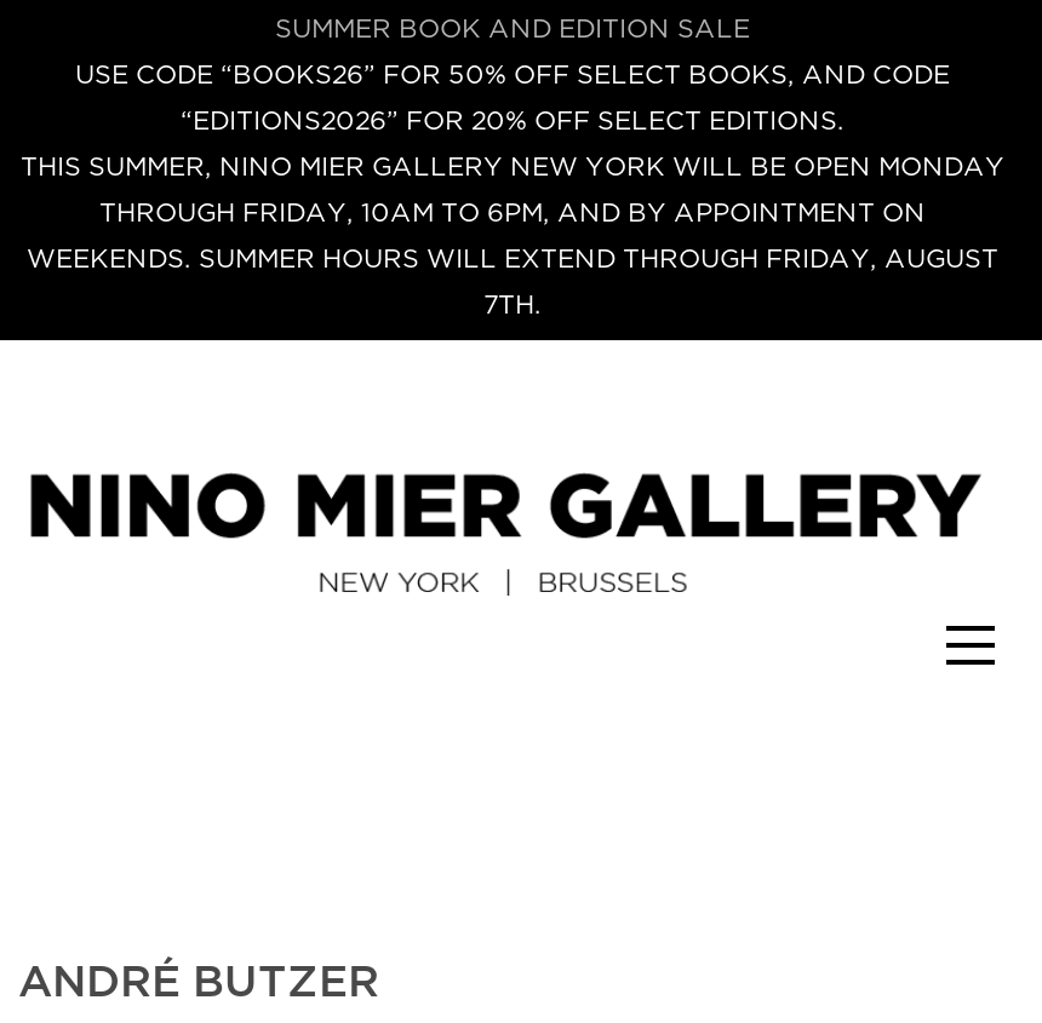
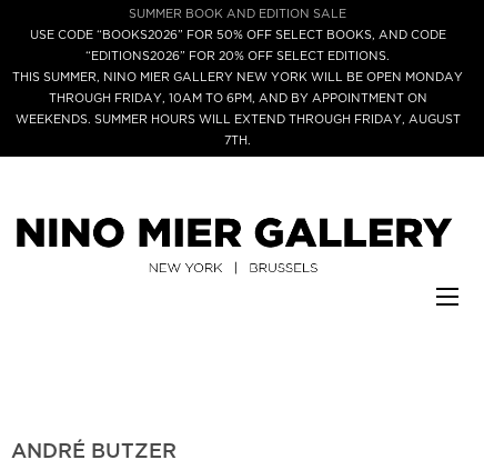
[75,64,950,88] USE CODE “BOOKS26” FOR 50% OFF SELECT BOOKS, AND CODE -> [29,30,446,41] USE CODE “BOOKS2026” FOR 50% OFF SELECT BOOKS, AND CODE

